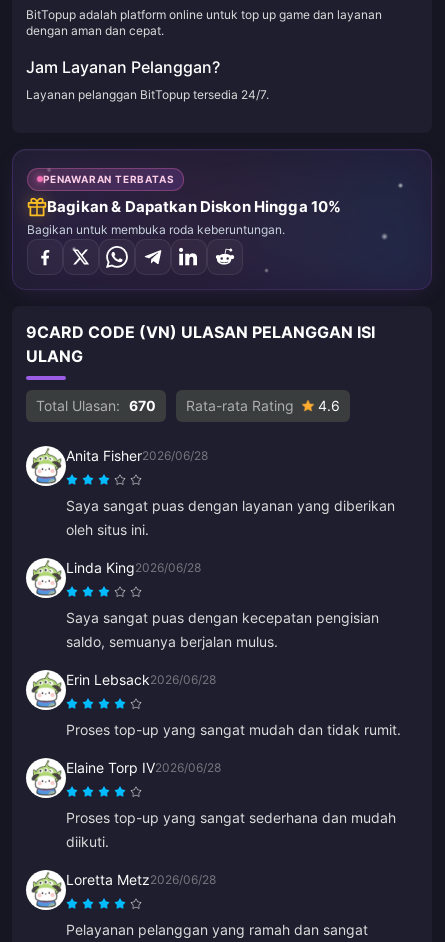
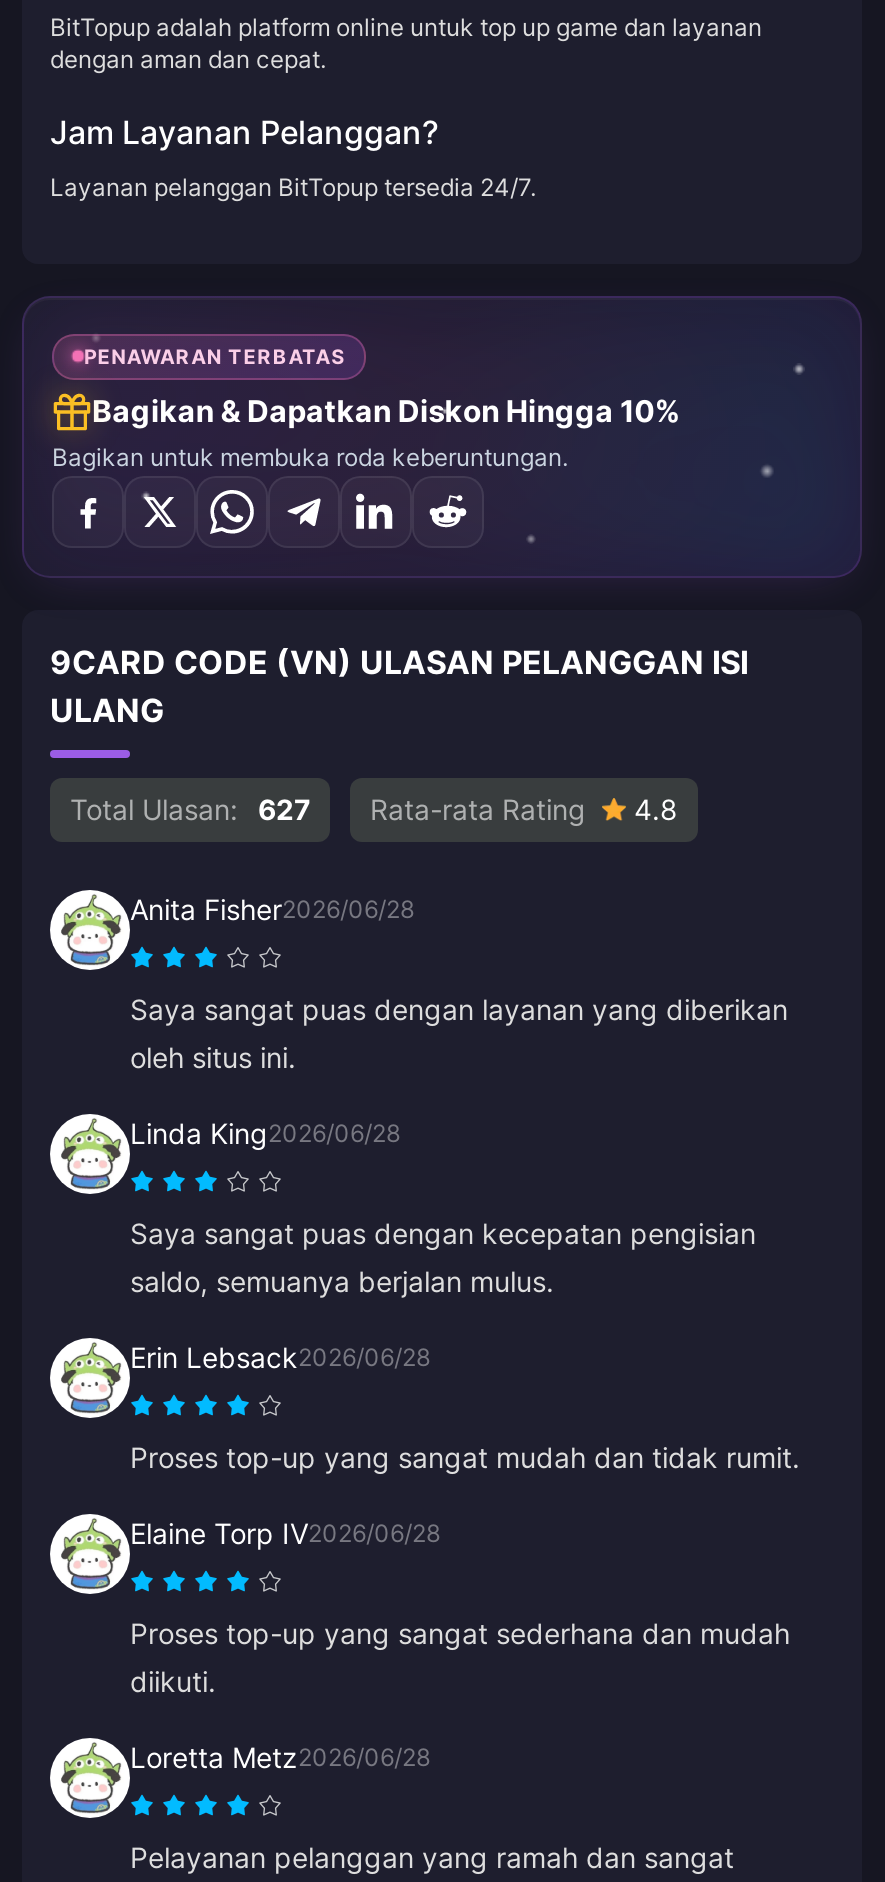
[36,396,156,413] Total Ulasan: 670 -> [70,791,310,825] Total Ulasan: 627
[318,396,340,413] 4.6 -> [634,791,678,825] 4.8

